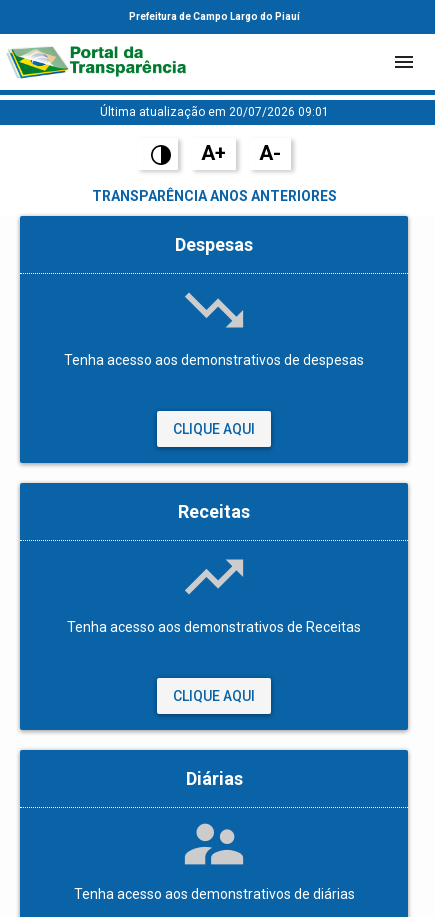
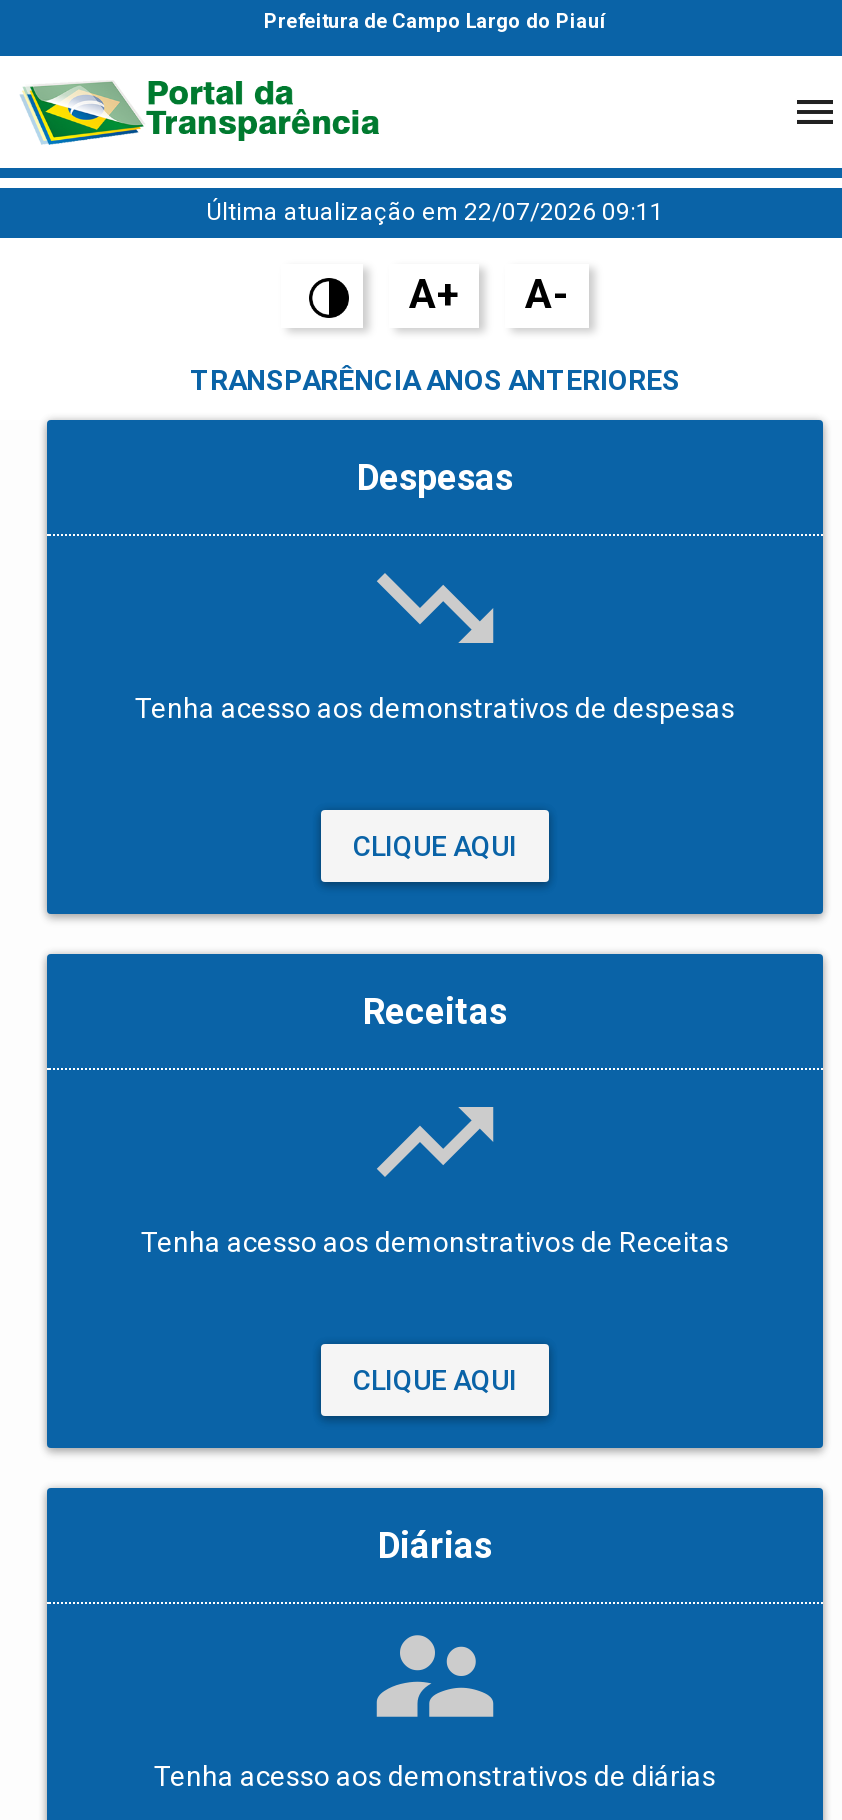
[99,105,328,119] Última atualização em 20/07/2026 09:01 -> [206,198,664,226] Última atualização em 22/07/2026 09:11

